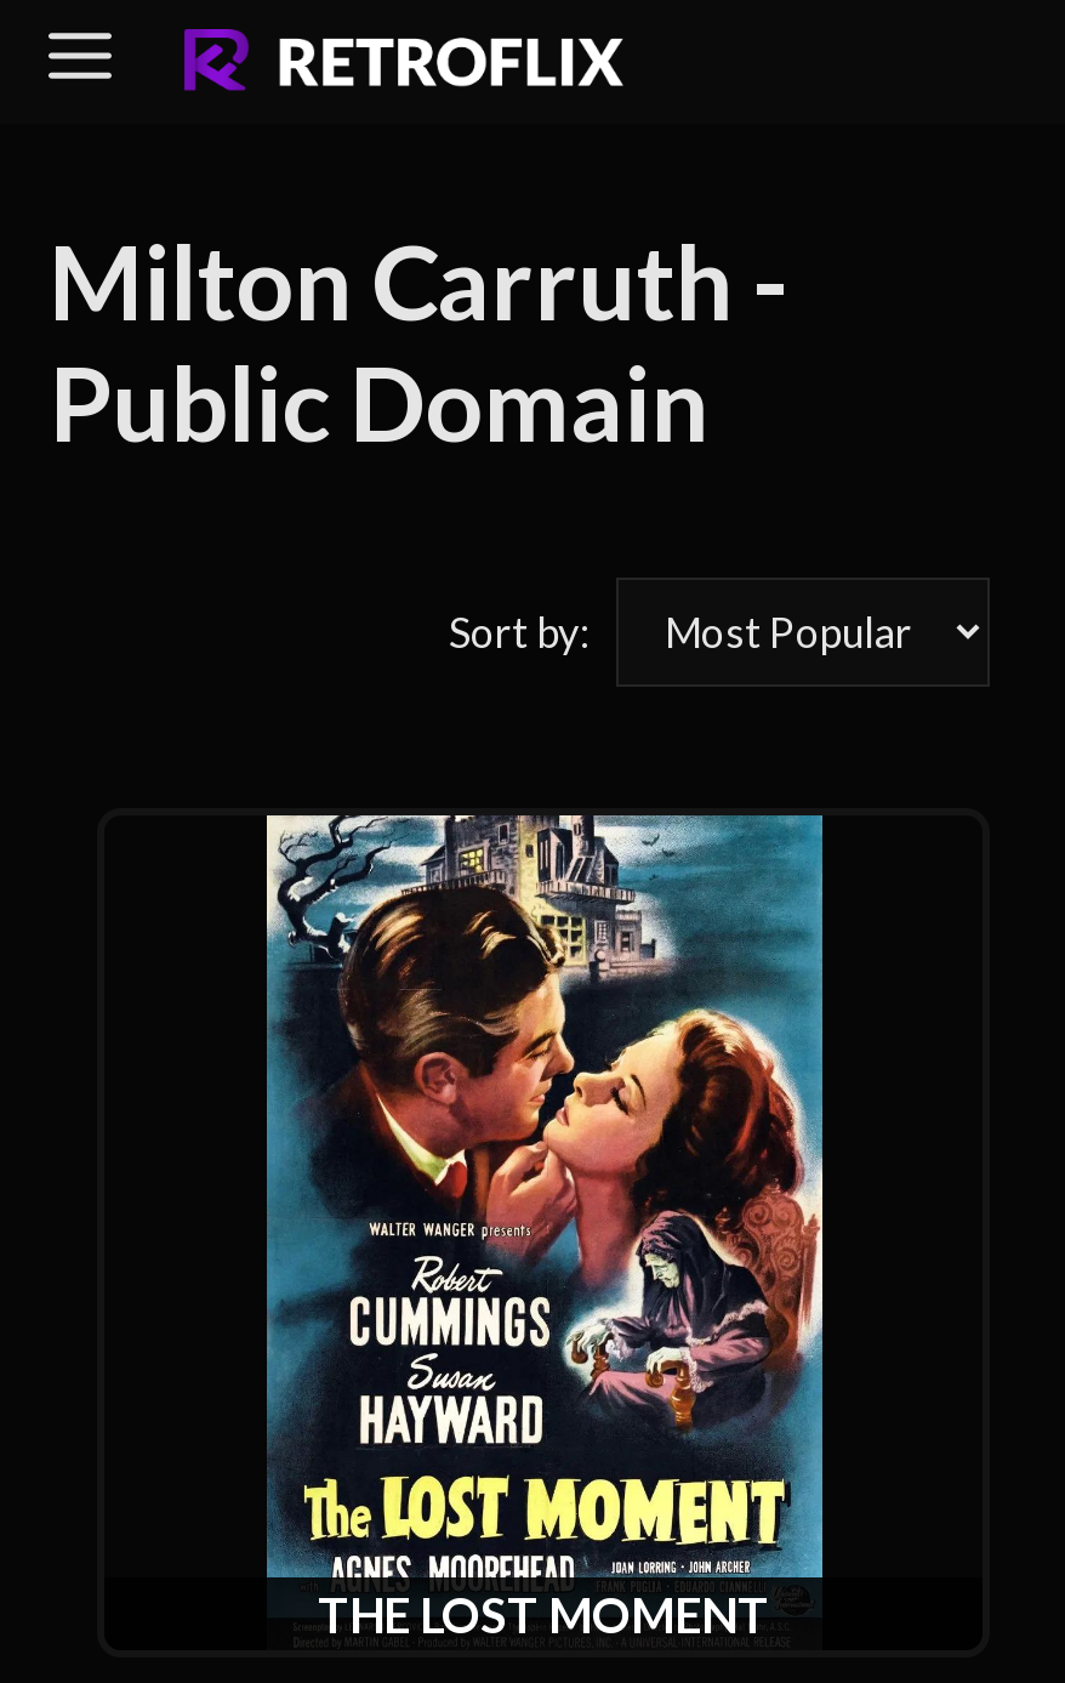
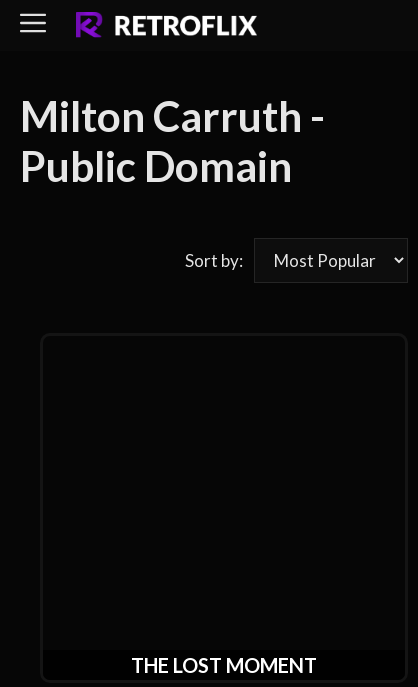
[264,813,825,1582] [image] -> none

